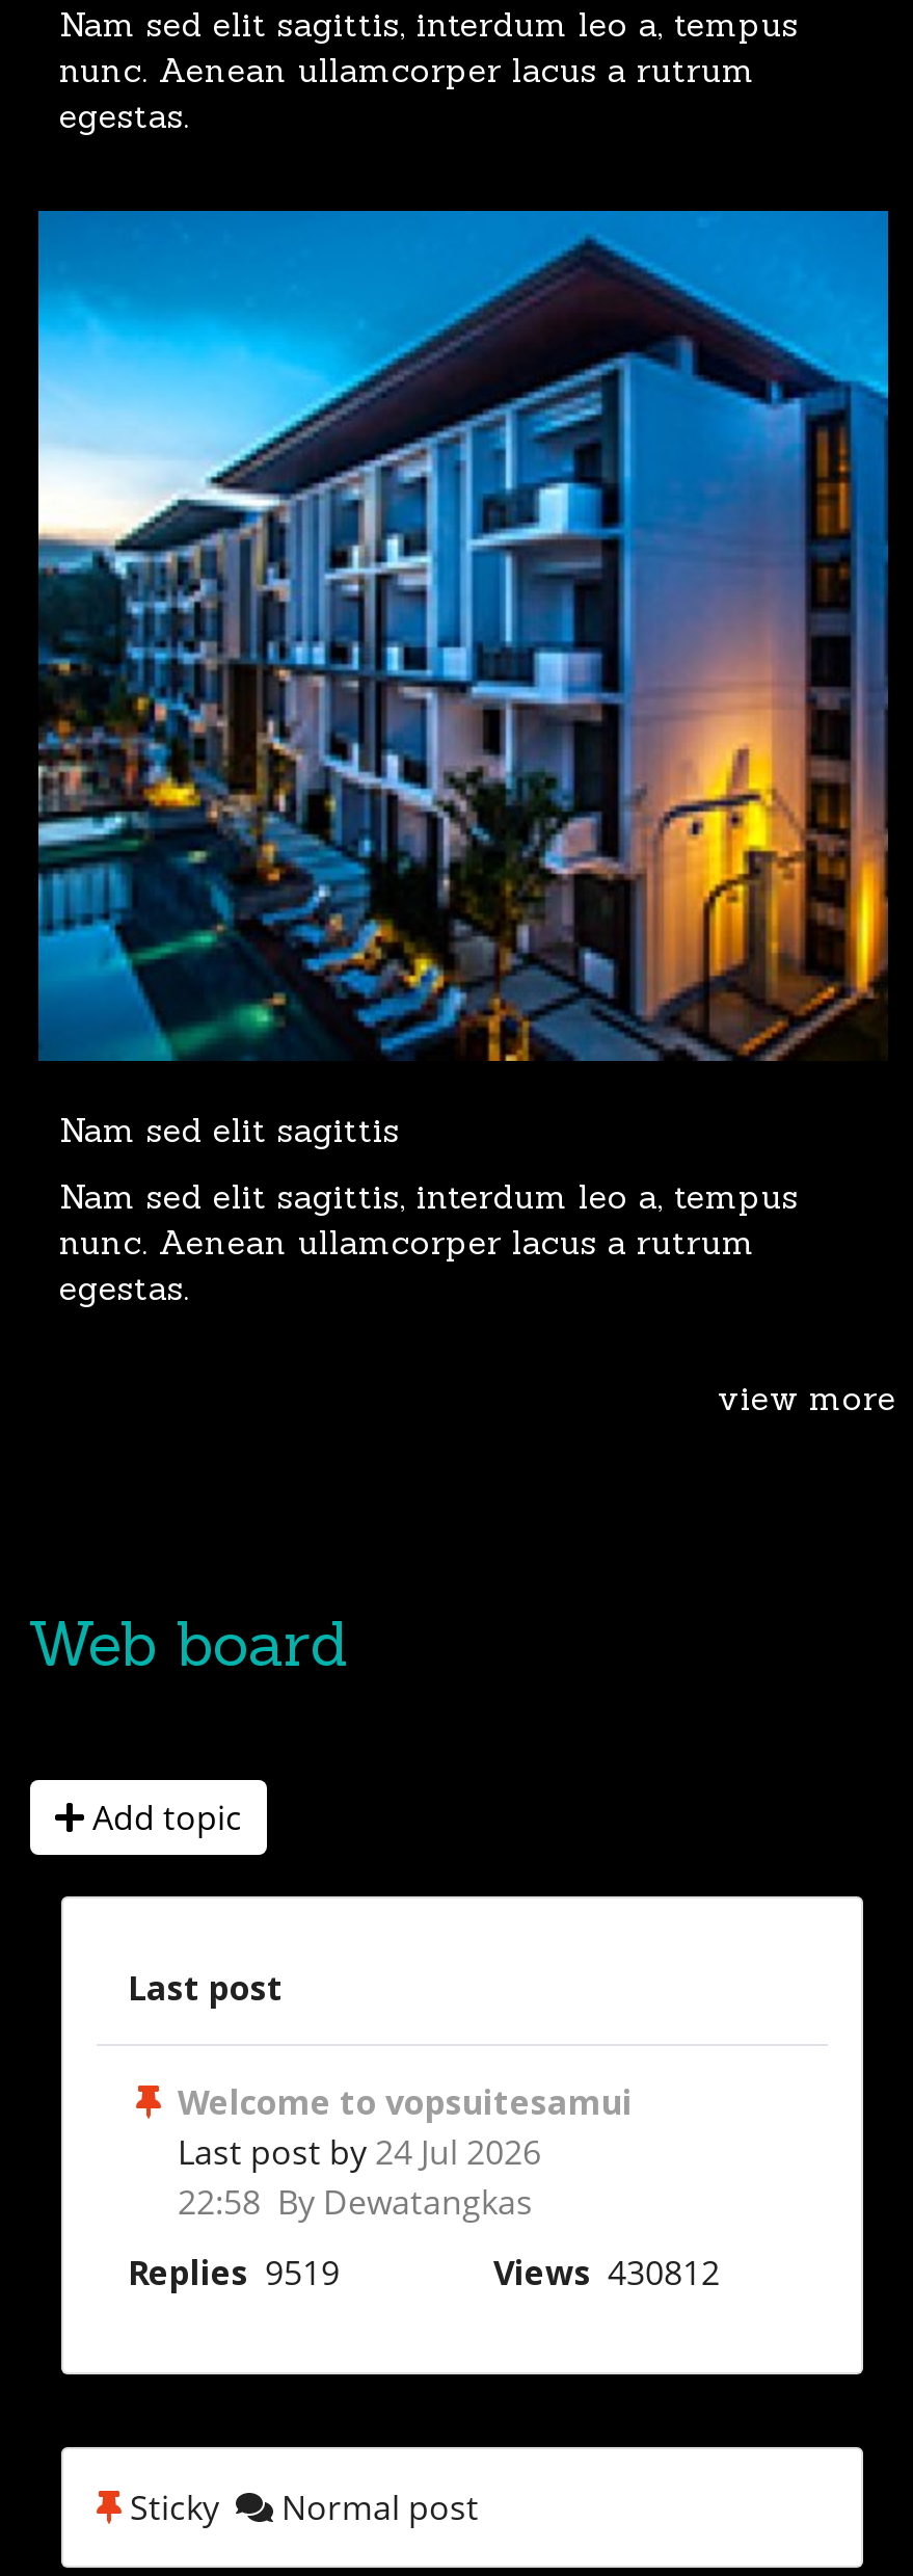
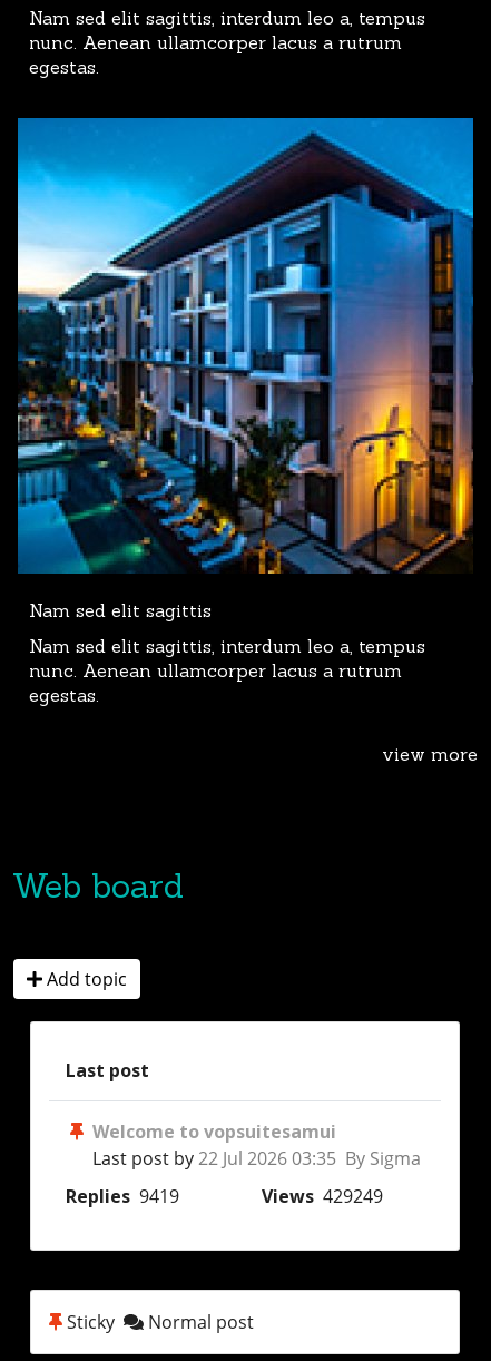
[178,2130,541,2226] Last post by 24 Jul 2026 | 22:58 By Dewatangkas -> [92,1146,421,1171] Last post by 22 Jul 2026 03:35 By Sigma
[128,2251,720,2296] Replies 9519 | Views 430812 -> [66,1184,383,1209] Replies 9419 | Views 429249

